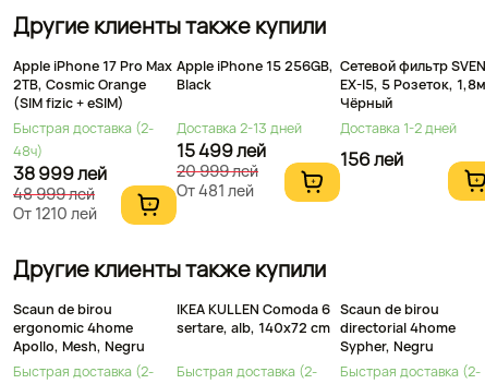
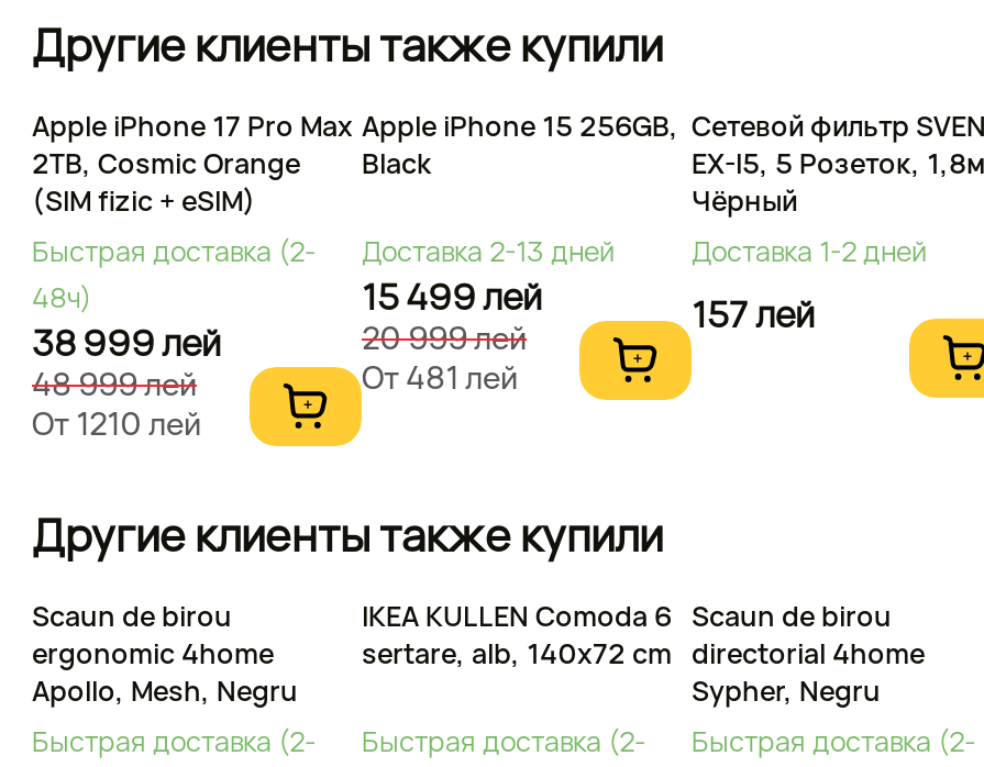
[340,147,403,171] 156 лей -> [692,290,815,338] 157 лей

